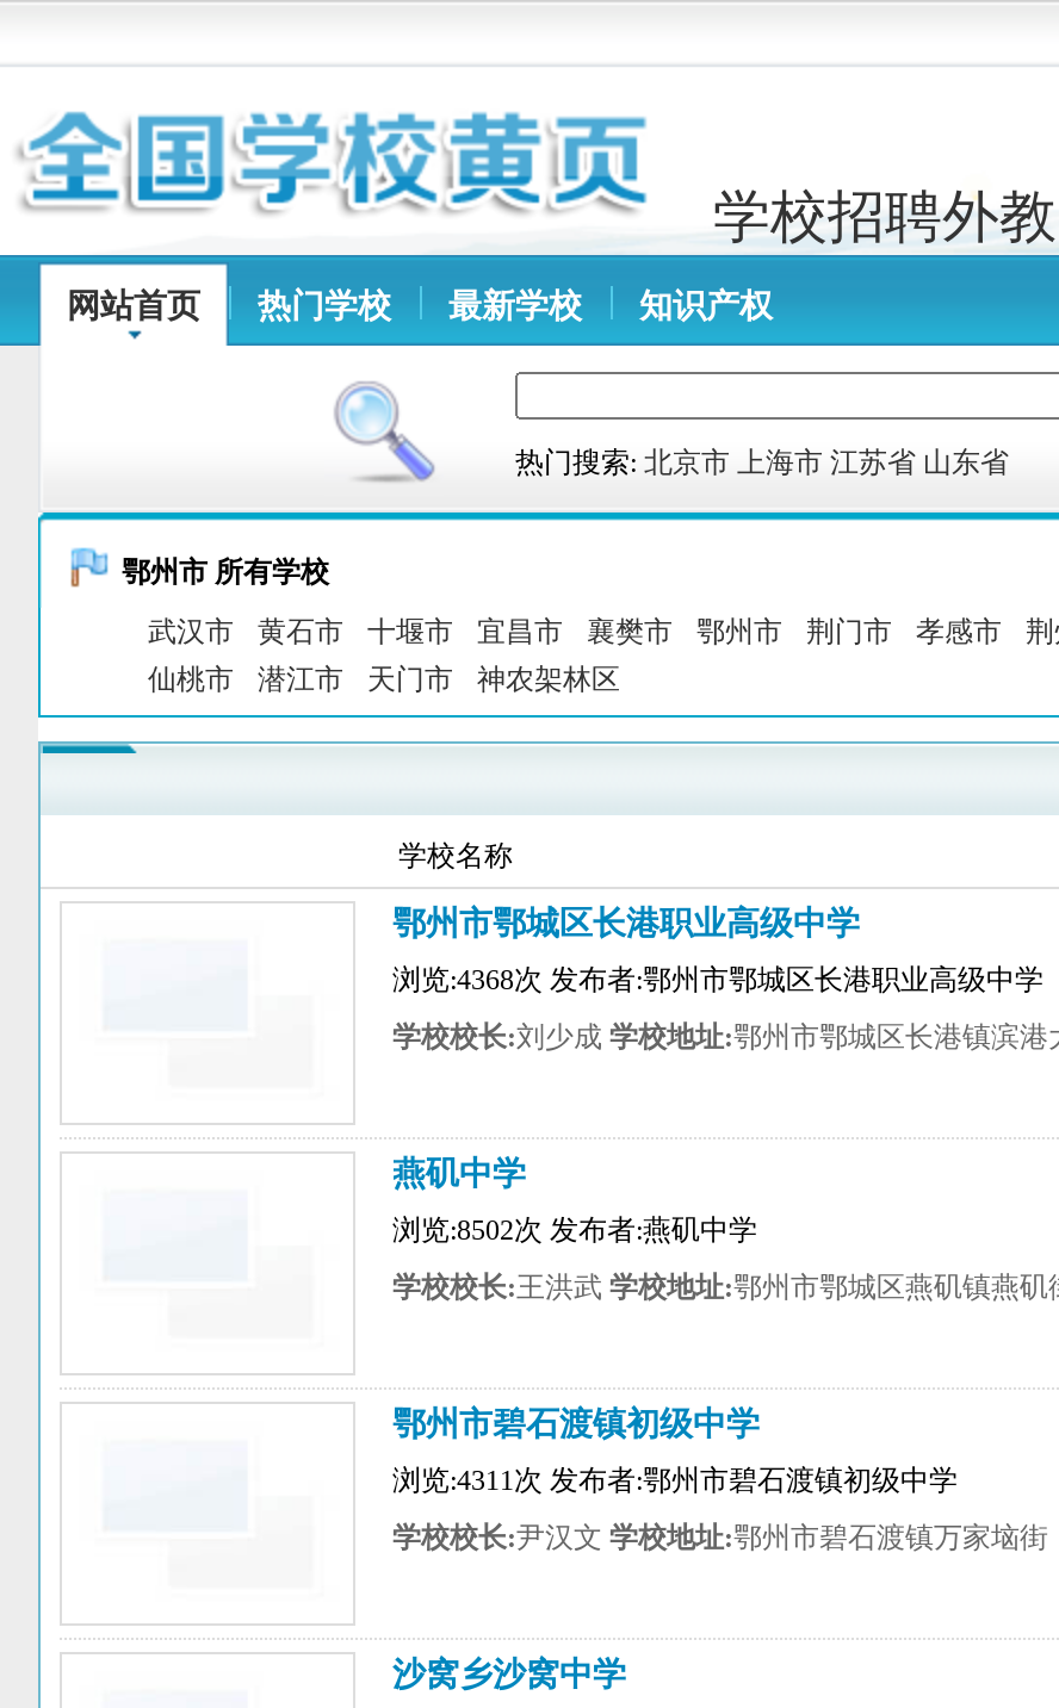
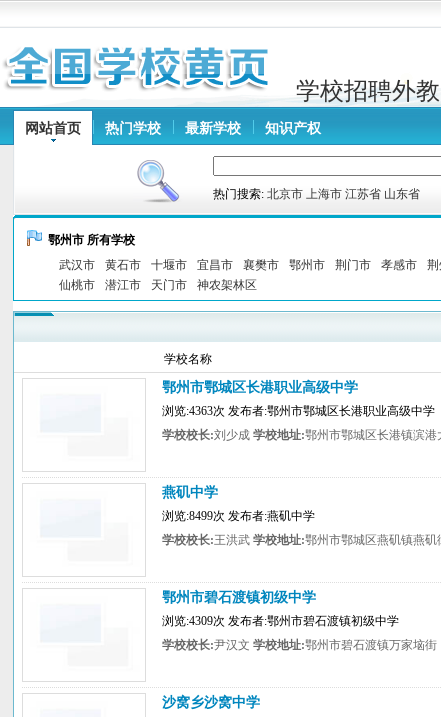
[392,963,1043,996] 浏览:4368次 发布者:鄂州市鄂城区长港职业高级中学 -> [161,404,434,418] 浏览:4363次 发布者:鄂州市鄂城区长港职业高级中学
[392,1213,757,1247] 浏览:8502次 发布者:燕矶中学 -> [161,509,314,523] 浏览:8499次 发布者:燕矶中学
[392,1464,958,1497] 浏览:4311次 发布者:鄂州市碧石渡镇初级中学 -> [161,614,398,628] 浏览:4309次 发布者:鄂州市碧石渡镇初级中学

